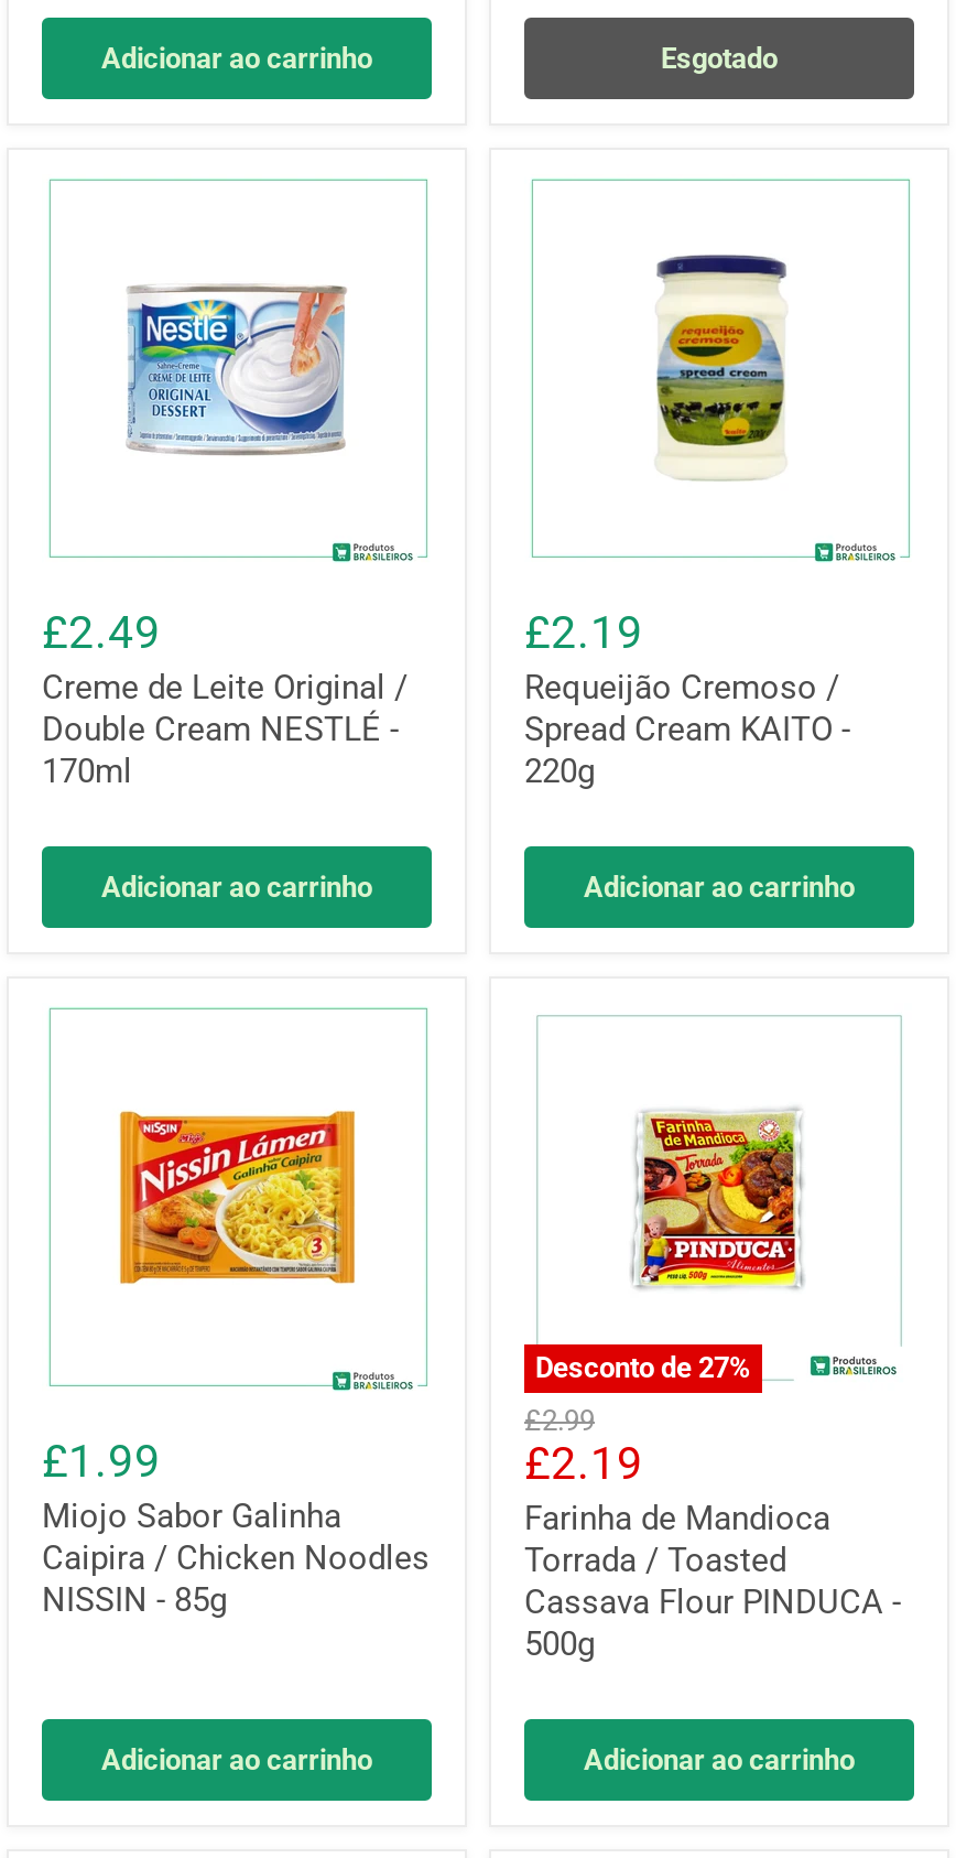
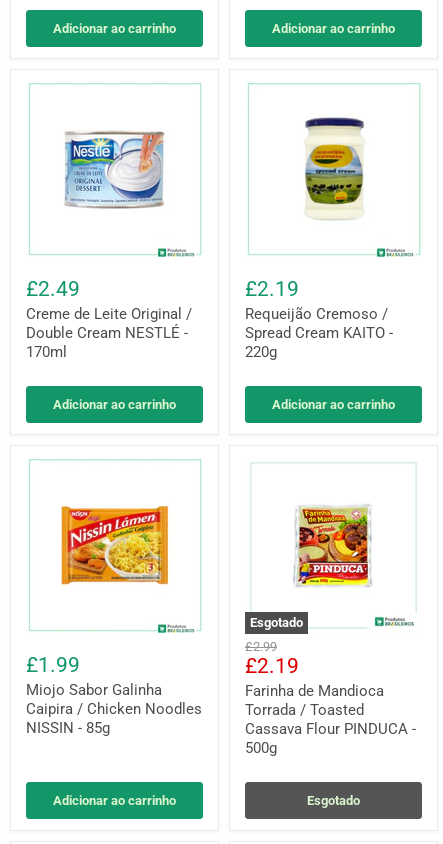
[661,42,778,75] Esgotado -> [272,21,395,36] Adicionar ao carrinho
[535,1351,751,1384] Desconto de 27% -> [250,615,303,630] Esgotado
[584,1743,855,1776] Adicionar ao carrinho -> [307,793,360,808] Esgotado

